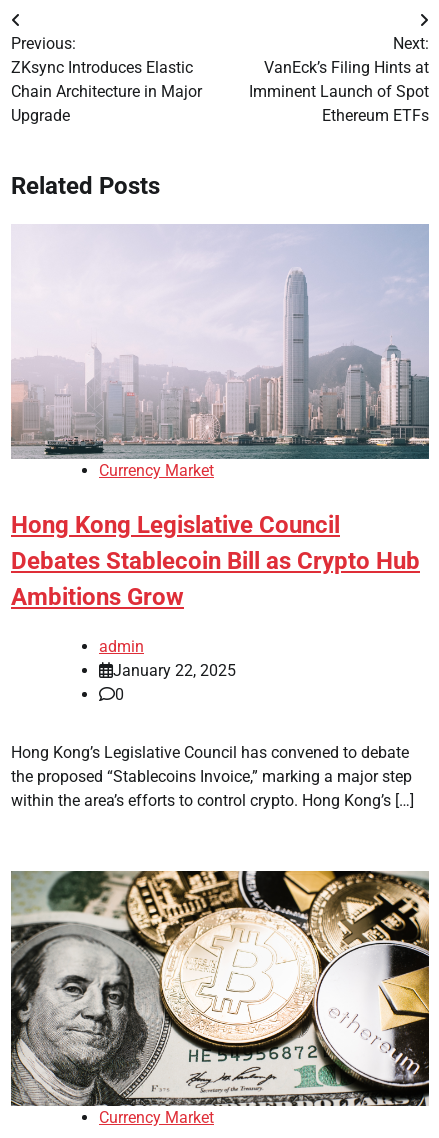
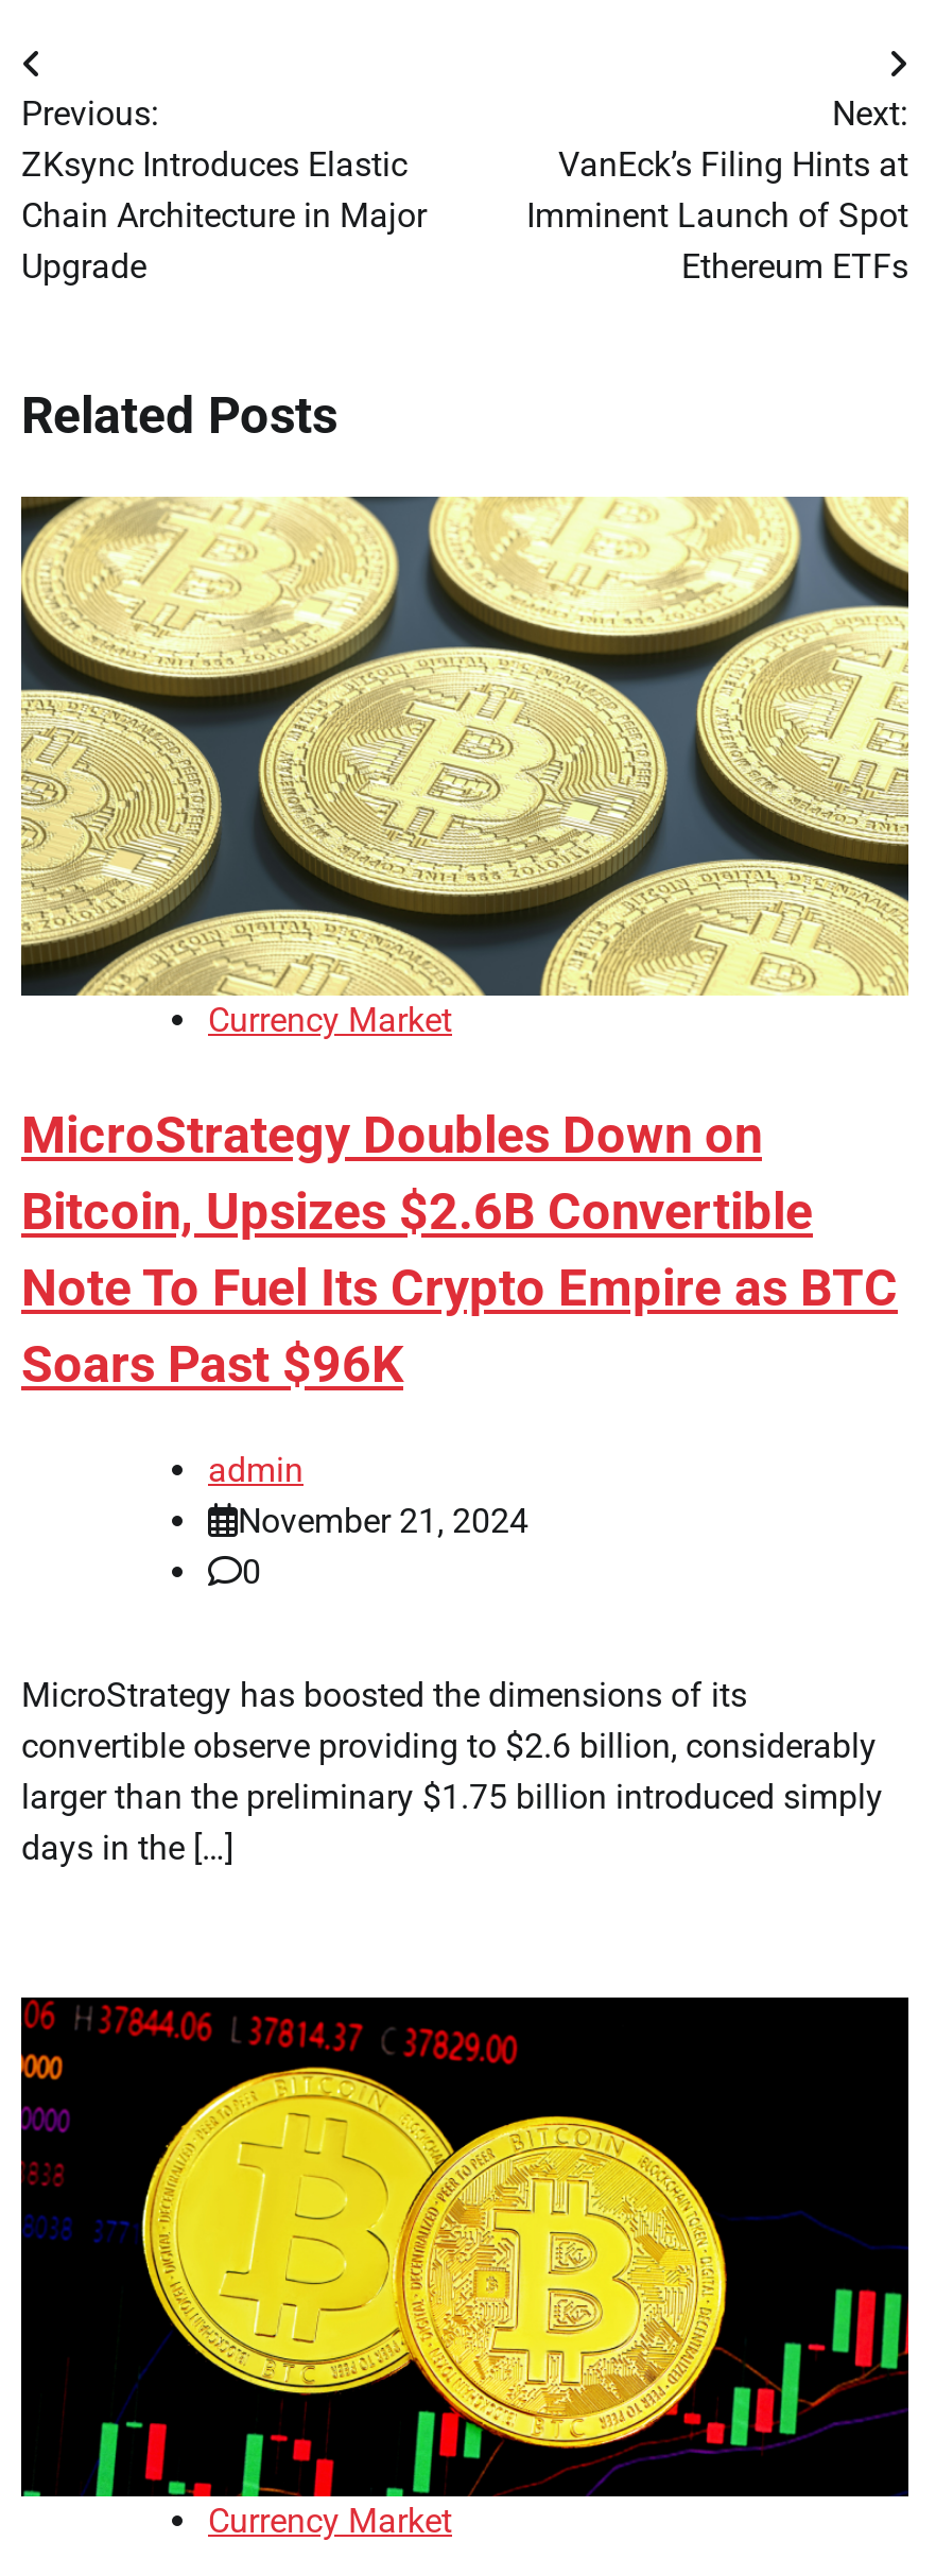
[11,224,430,460] [image] -> [19,495,911,998] [image]
[11,511,420,611] Hong Kong Legislative Council | Debates Stablecoin Bill as Crypto Hub | Ambitions Grow -> [21,1106,898,1395] MicroStrategy Doubles Down on | Bitcoin, Upsizes $2.6B Convertible | Note To Fuel Its Crypto Empire as BTC | Soars Past $96K
[113,661,236,680] January 22, 2025 -> [238,1501,528,1541] November 21, 2024
[11,743,414,810] Hong Kong’s Legislative Council has convened to debate | the proposed “Stablecoins Invoice,” marking a major step | within the area’s efforts to control crypto. Hong Kong’s […] -> [21,1675,883,1868] MicroStrategy has boosted the dimensions of its | convertible observe providing to $2.6 billion, considerably | larger than the preliminary $1.75 billion introduced simply | days in the […]
[10,870,430,1107] [image] -> [19,1995,911,2499] [image]

